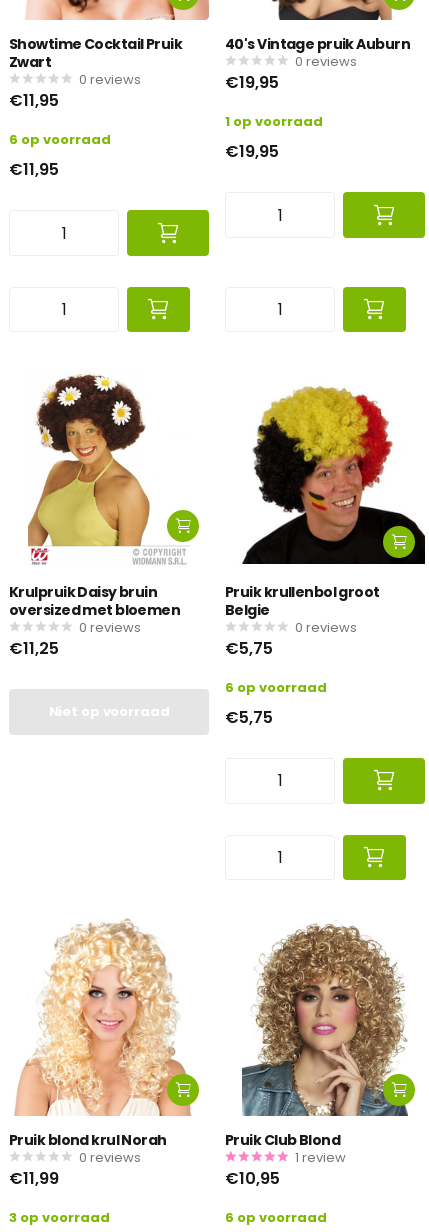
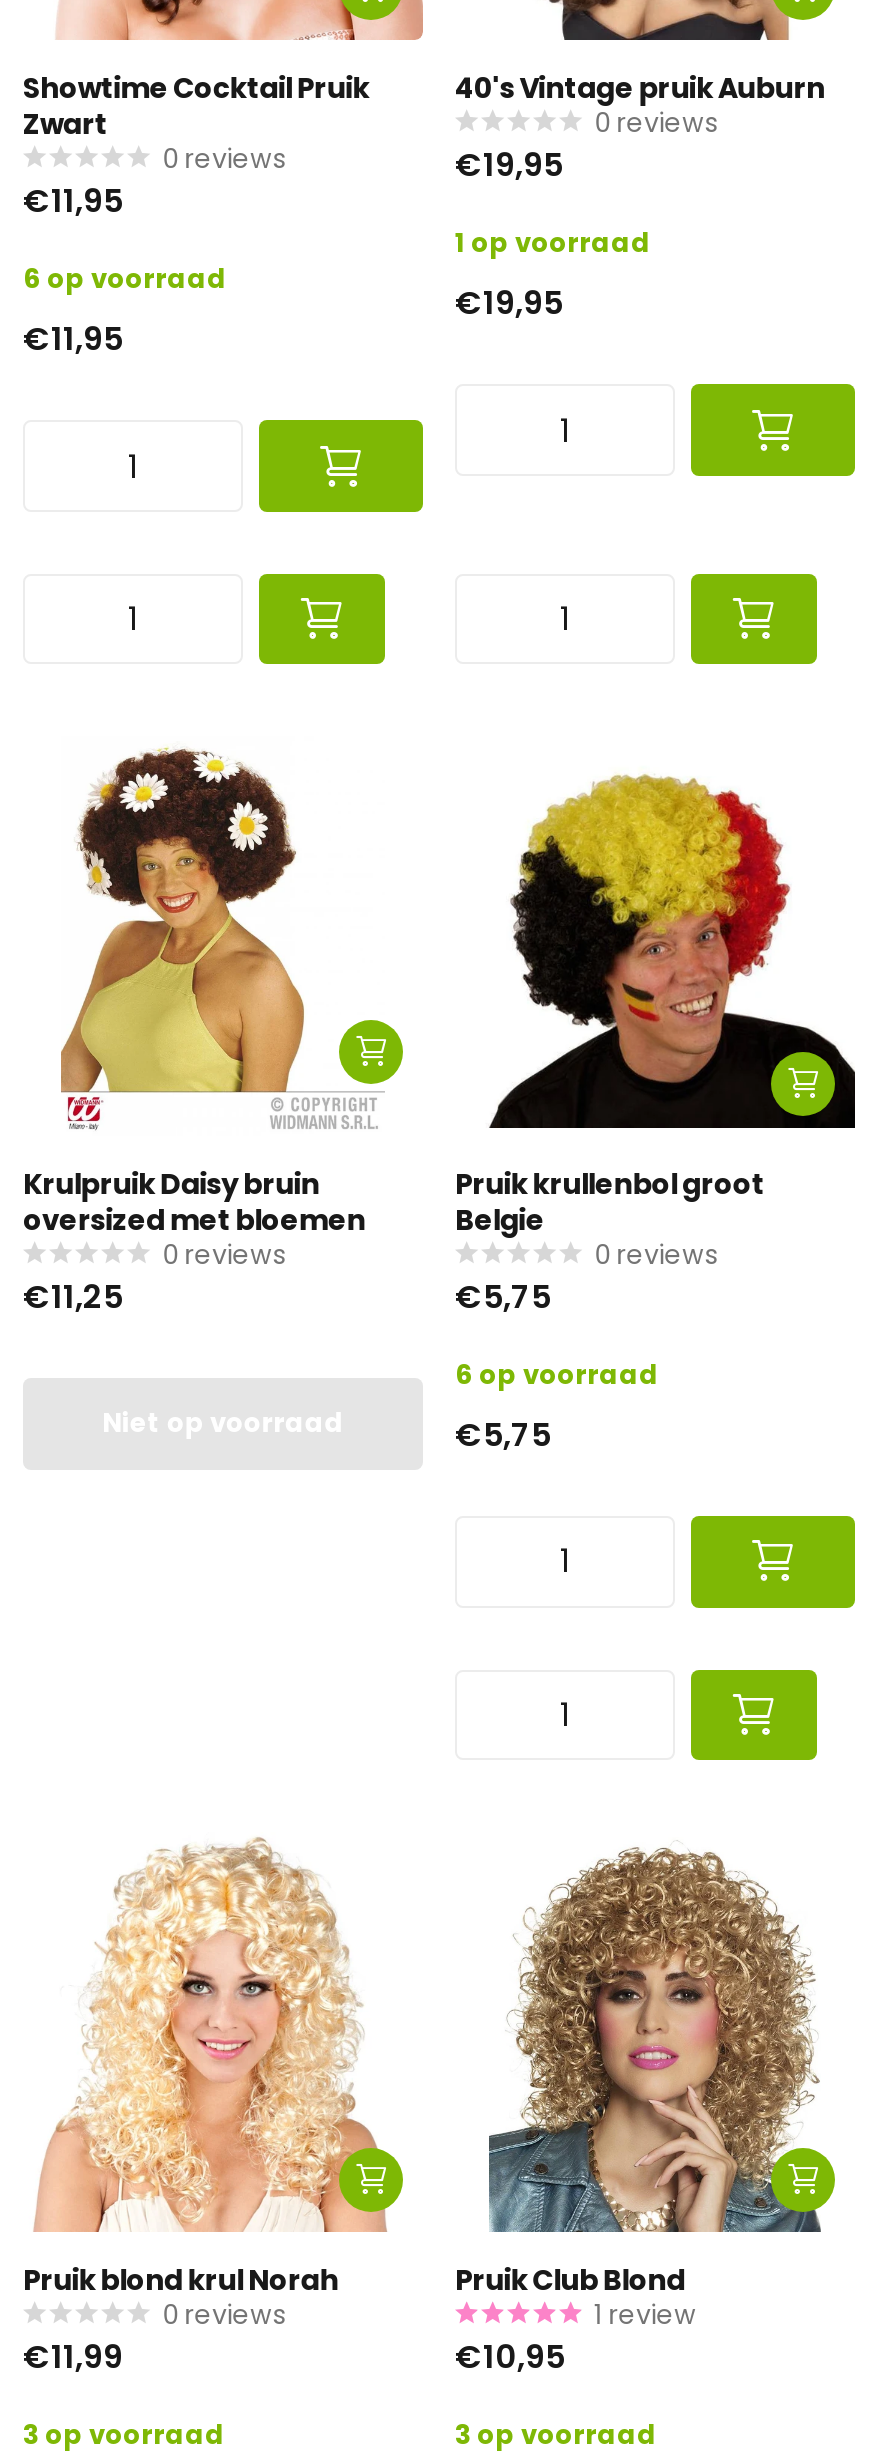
[225,1208,327,1227] 6 op voorraad -> [455,2416,657,2454] 3 op voorraad

